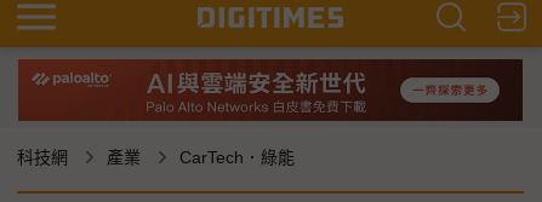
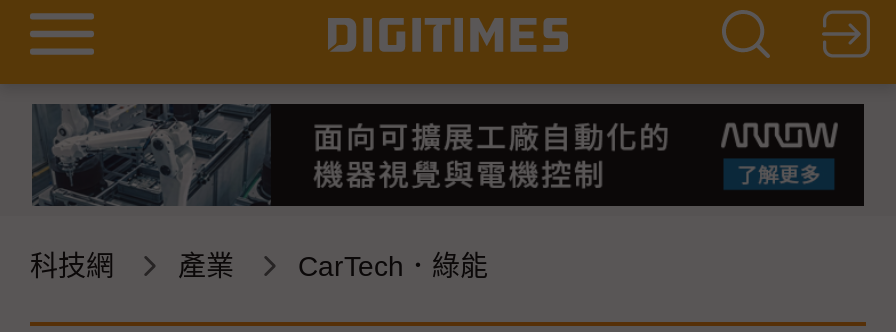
[17,58,523,122] [image] -> [30,102,864,208] [image]

